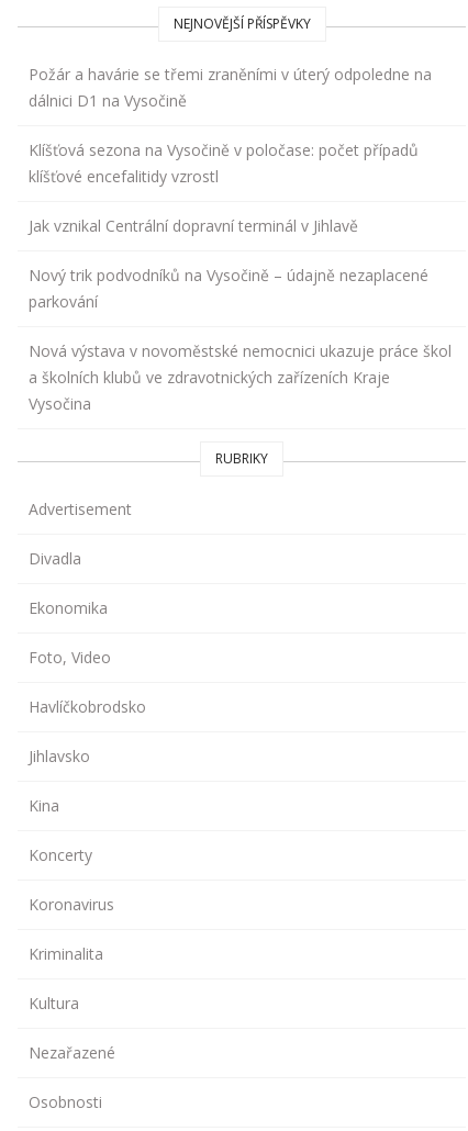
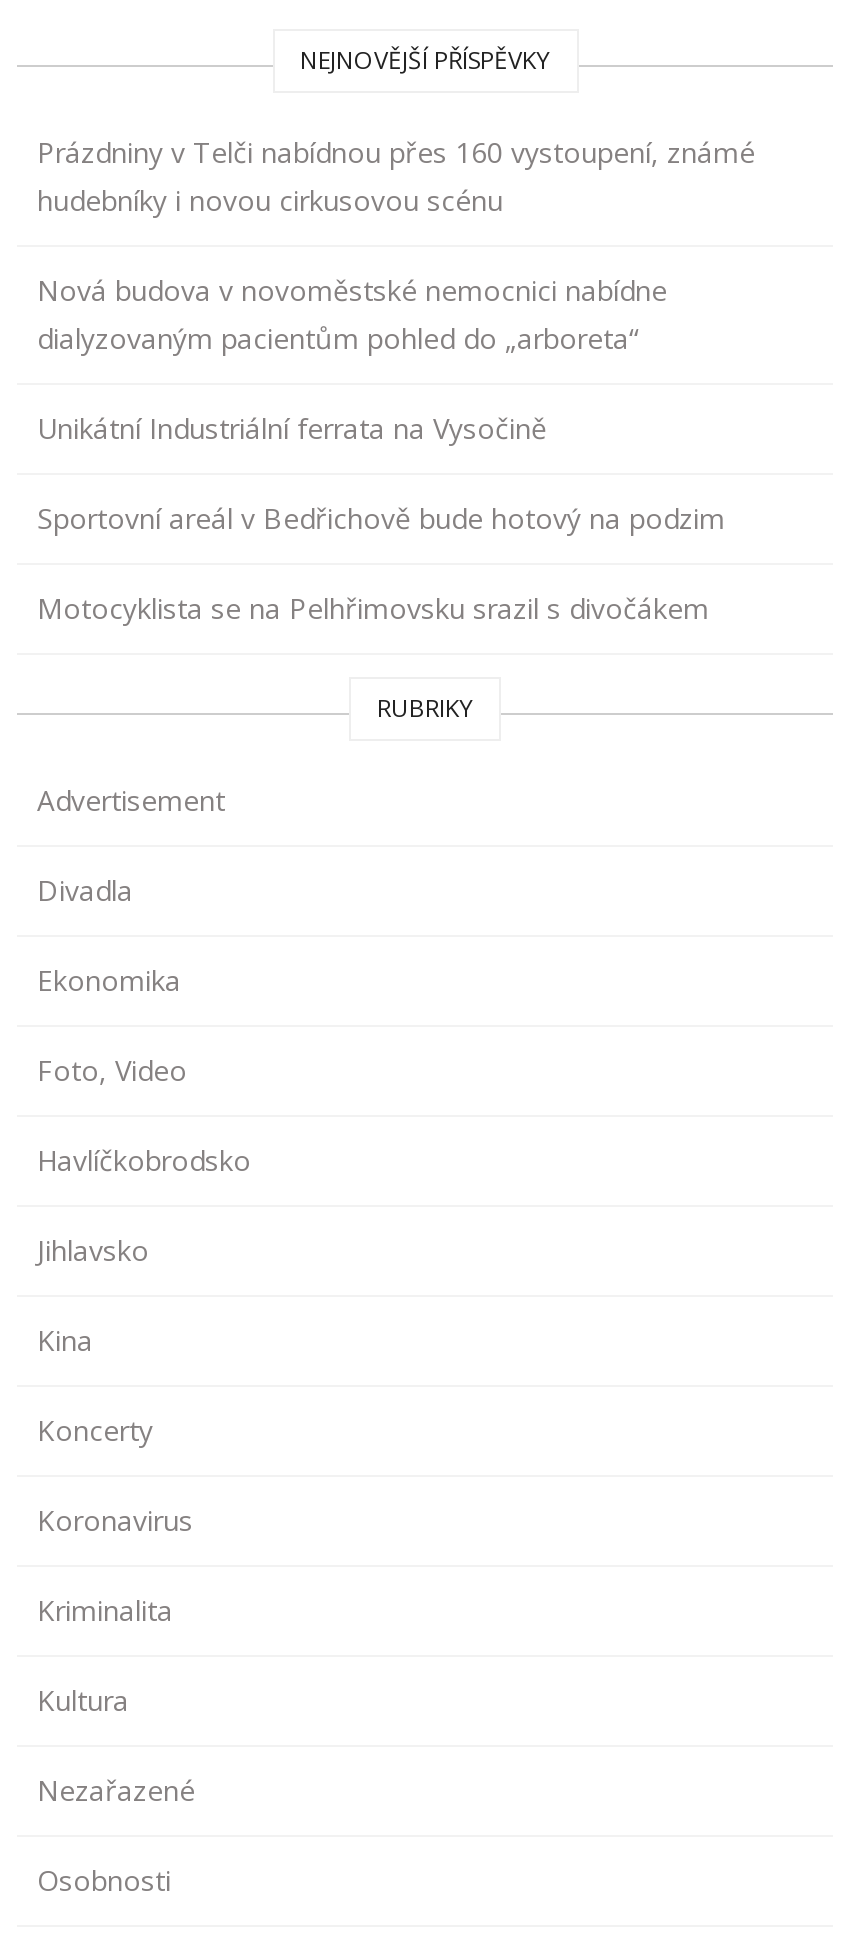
[29,63,432,110] Požár a havárie se třemi zraněními v úterý odpoledne na | dálnici D1 na Vysočině -> [37,132,755,218] Prázdniny v Telči nabídnou přes 160 vystoupení, známé | hudebníky i novou cirkusovou scénu
[29,139,419,186] Klíšťová sezona na Vysočině v poločase: počet případů | klíšťové encefalitidy vzrostl -> [37,270,667,356] Nová budova v novoměstské nemocnici nabídne | dialyzovaným pacientům pohled do „arboreta“
[29,215,358,236] Jak vznikal Centrální dopravní terminál v Jihlavě -> [37,408,547,446] Unikátní Industriální ferrata na Vysočině
[29,264,428,311] Nový trik podvodníků na Vysočině – údajně nezaplacené | parkování -> [37,498,725,536] Sportovní areál v Bedřichově bude hotový na podzim
[29,340,452,413] Nová výstava v novoměstské nemocnici ukazuje práce škol | a školních klubů ve zdravotnických zařízeních Kraje | Vysočina -> [37,588,709,626] Motocyklista se na Pelhřimovsku srazil s divočákem

